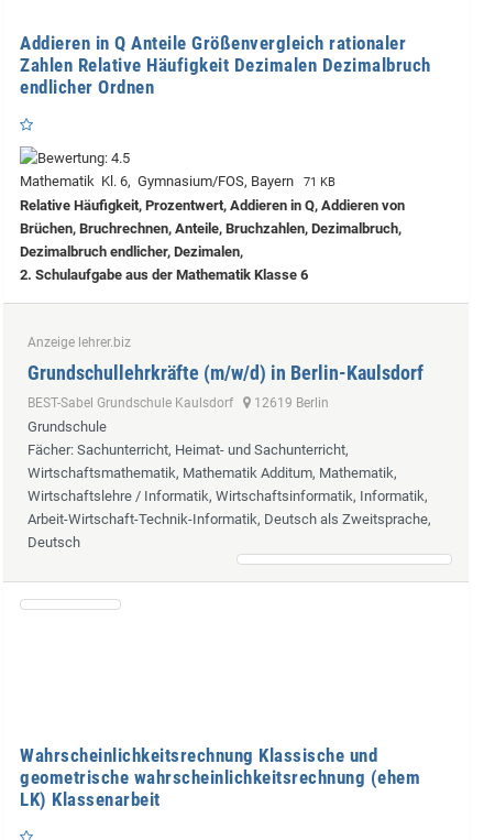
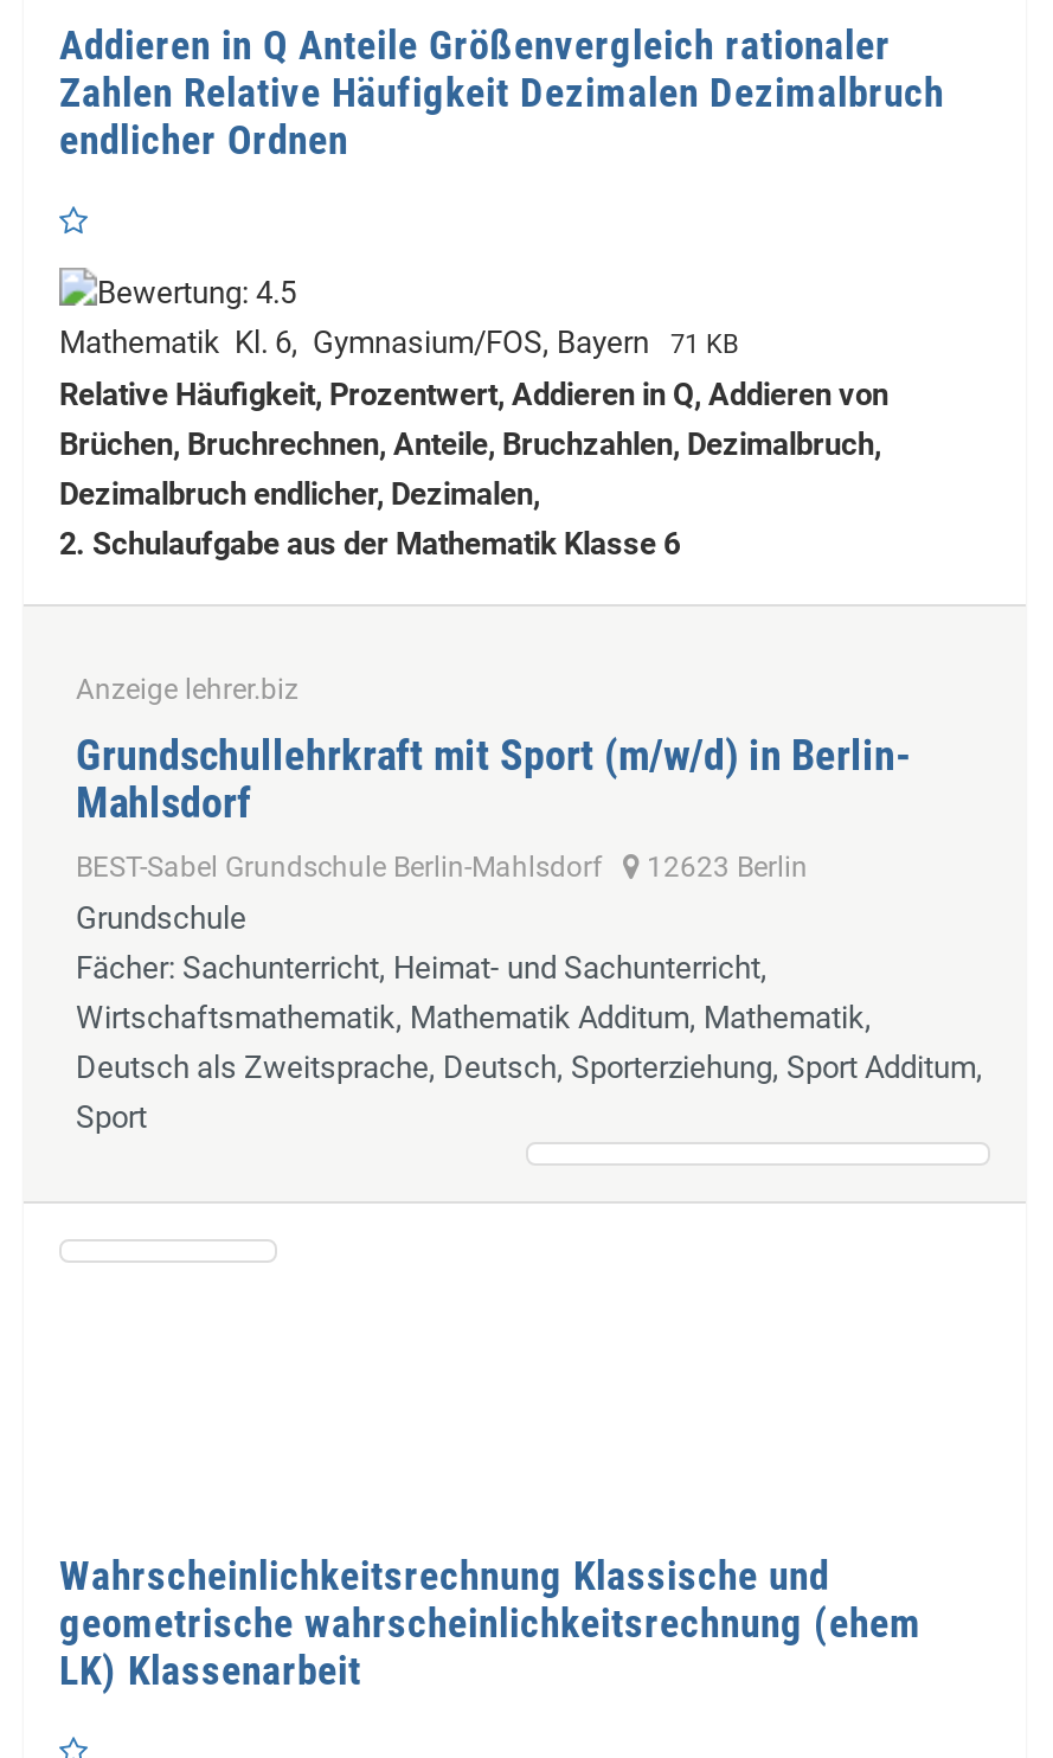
[28,361,424,384] Grundschullehrkräfte (m/w/d) in Berlin-Kaulsdorf -> [76,729,912,826] Grundschullehrkraft mit Sport (m/w/d) in Berlin- | Mahlsdorf
[28,395,329,410] BEST-Sabel Grundschule Kaulsdorf 12619 Berlin -> [76,849,808,883] BEST-Sabel Grundschule Berlin-Mahlsdorf 12623 Berlin
moved [28,418,397,481] -> [76,899,872,1034]: Grundschule | Fächer: Sachunterricht, Heimat- und Sachunterricht, | Wirtschaftsmathematik, Mathematik Additum, Mathematik,
[28,487,431,550] Wirtschaftslehre / Informatik, Wirtschaftsinformatik, Informatik, | Arbeit-Wirtschaft-Technik-Informatik, Deutsch als Zweitsprache, | Deutsch -> [76,1048,983,1134] Deutsch als Zweitsprache, Deutsch, Sporterziehung, Sport Additum, | Sport

